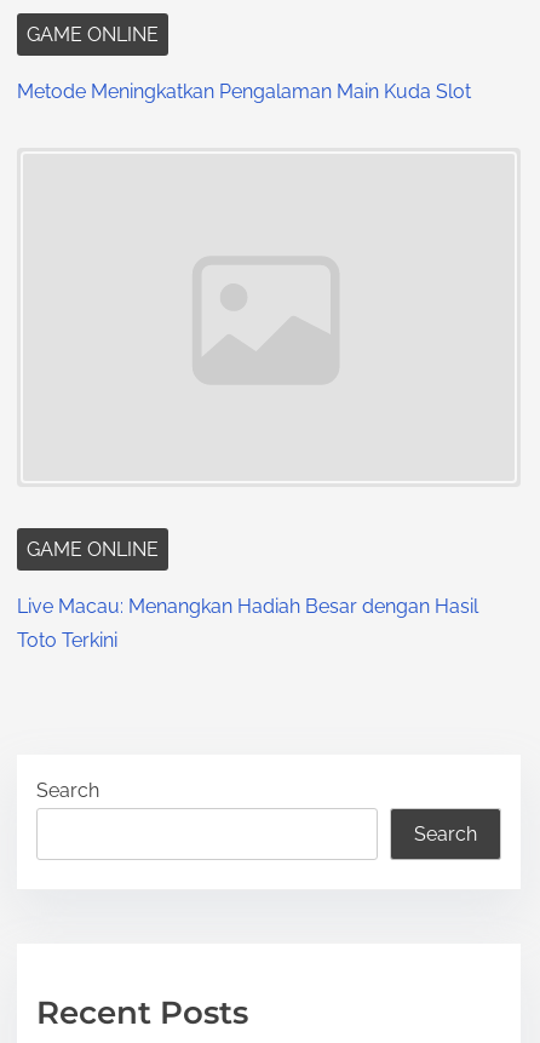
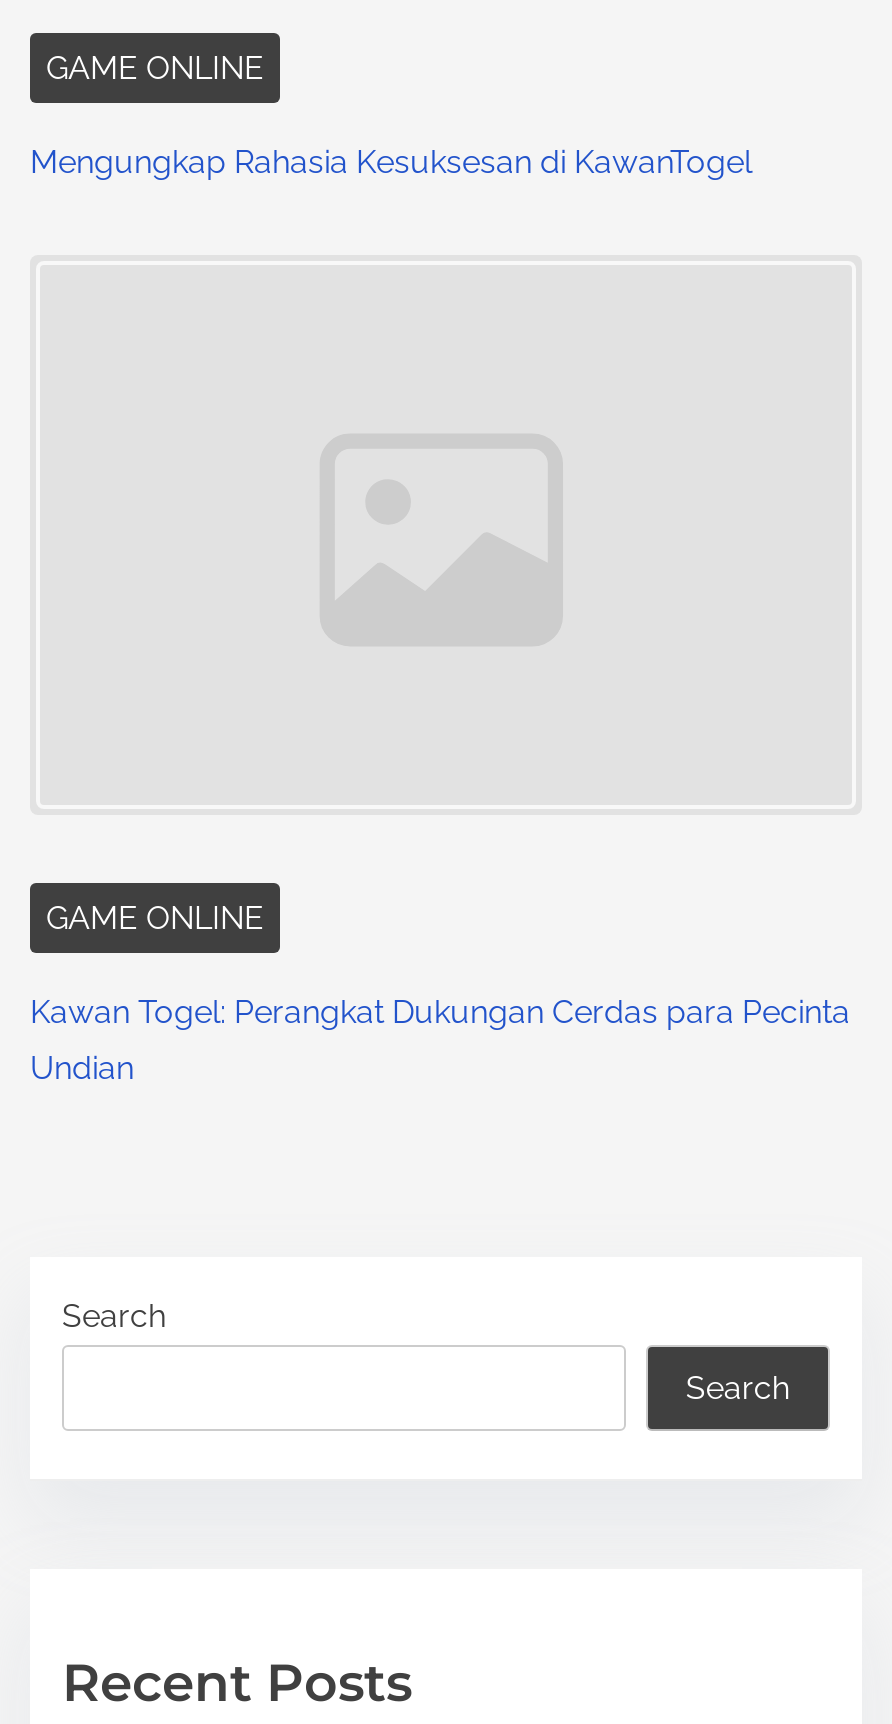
[17,80,471,103] Metode Meningkatkan Pengalaman Main Kuda Slot -> [30,143,752,181] Mengungkap Rahasia Kesuksesan di KawanTogel
[17,595,478,618] Live Macau: Menangkan Hadiah Besar dengan Hasil -> [30,993,850,1031] Kawan Togel: Perangkat Dukungan Cerdas para Pecinta
[17,629,117,652] Toto Terkini -> [30,1049,134,1087] Undian

